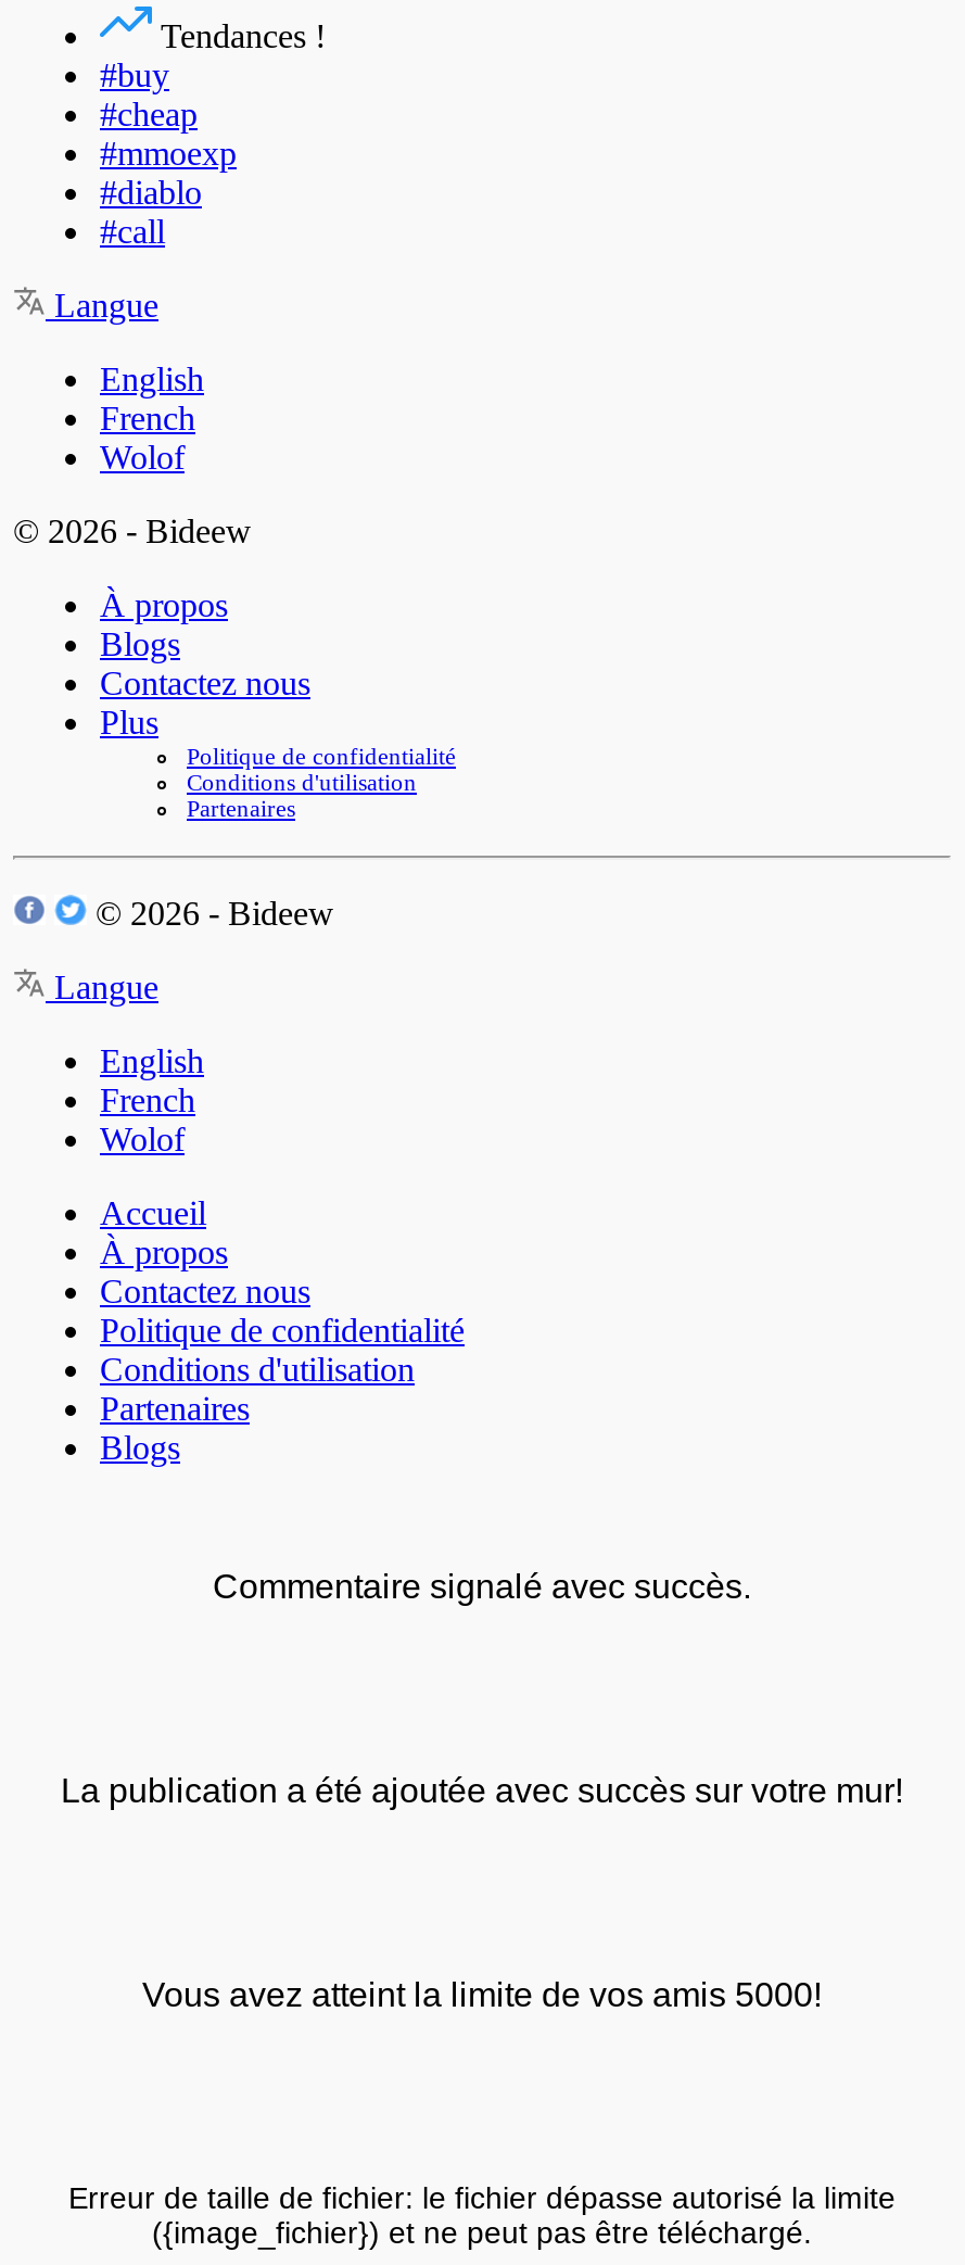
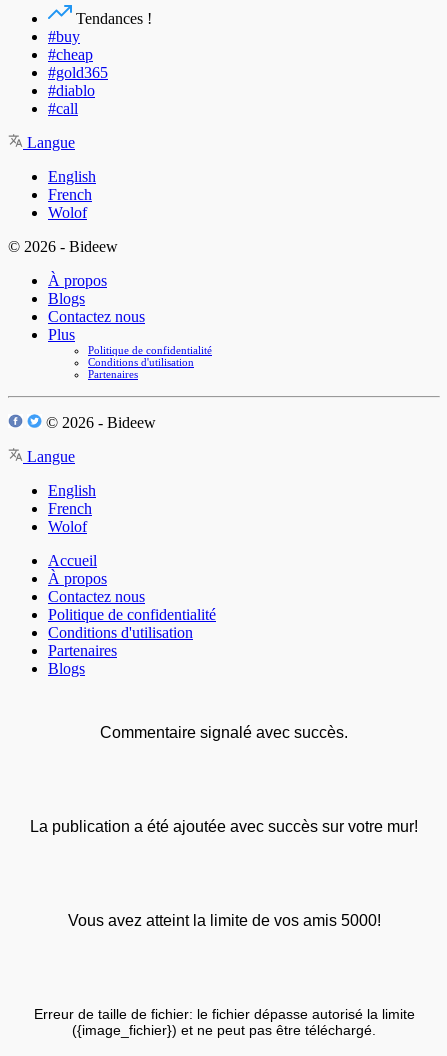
[100,134,237,171] #mmoexp -> [48,64,108,81] #gold365

